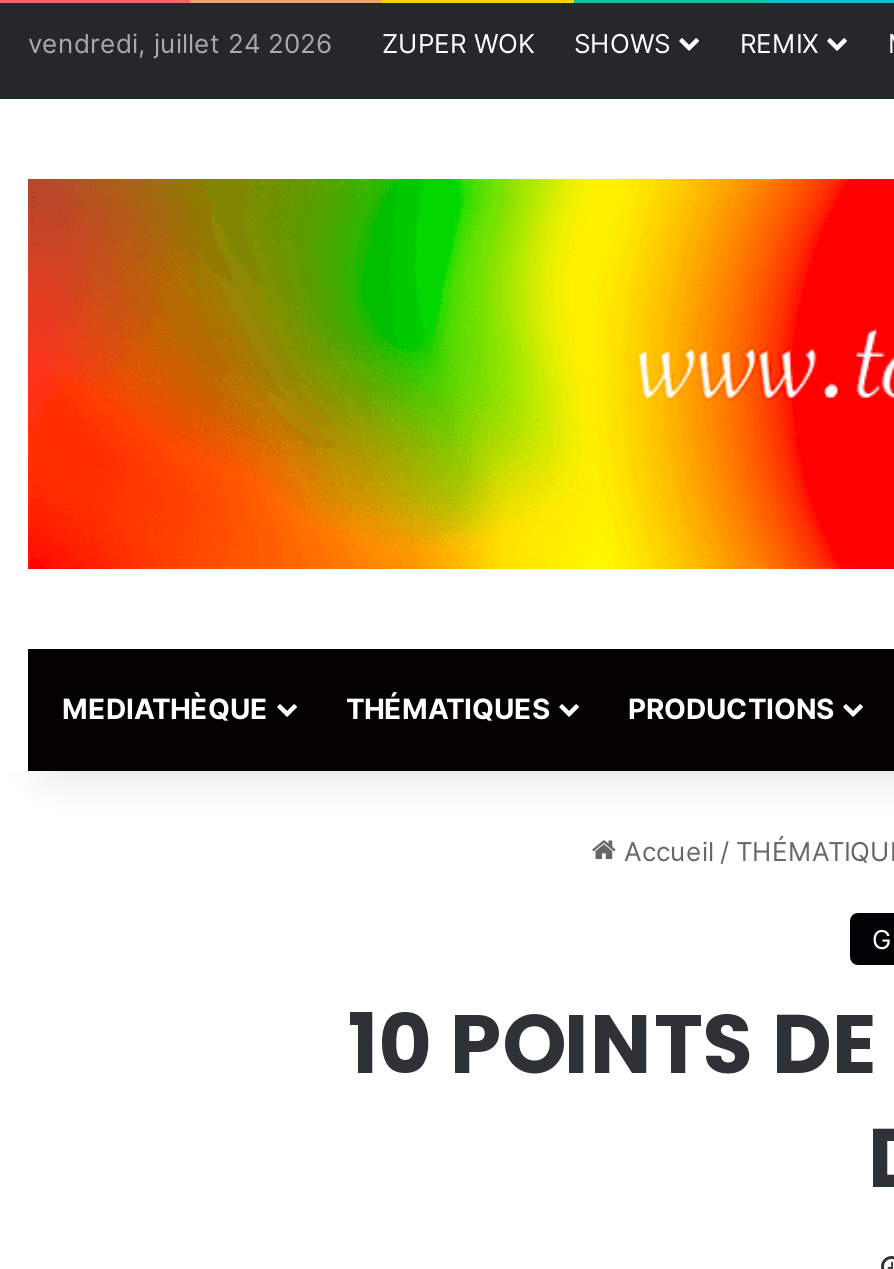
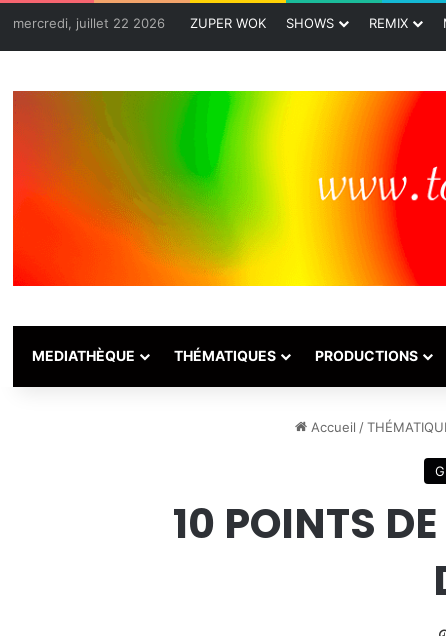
[28,27,332,59] vendredi, juillet 24 2026 -> [13,15,165,31] mercredi, juillet 22 2026

